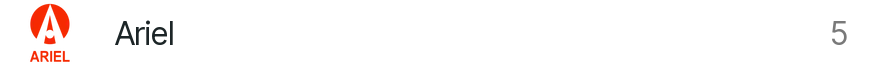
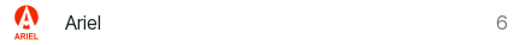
[830,12,850,52] 5 -> [496,10,508,34] 6

